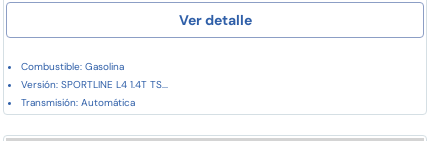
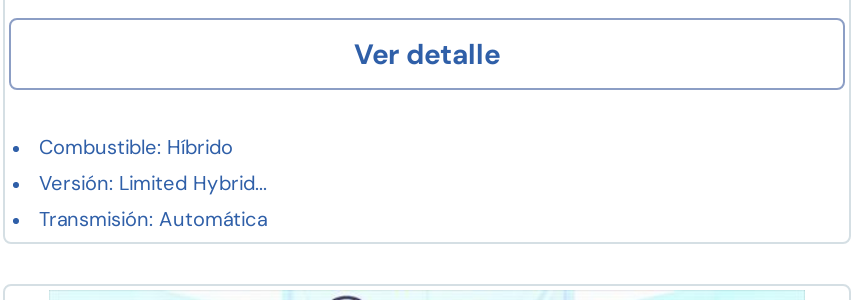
[21,60,168,91] Combustible: Gasolina | Versión: SPORTLINE L4 1.4T TS... -> [39,134,267,196] Combustible: Híbrido | Versión: Limited Hybrid...

